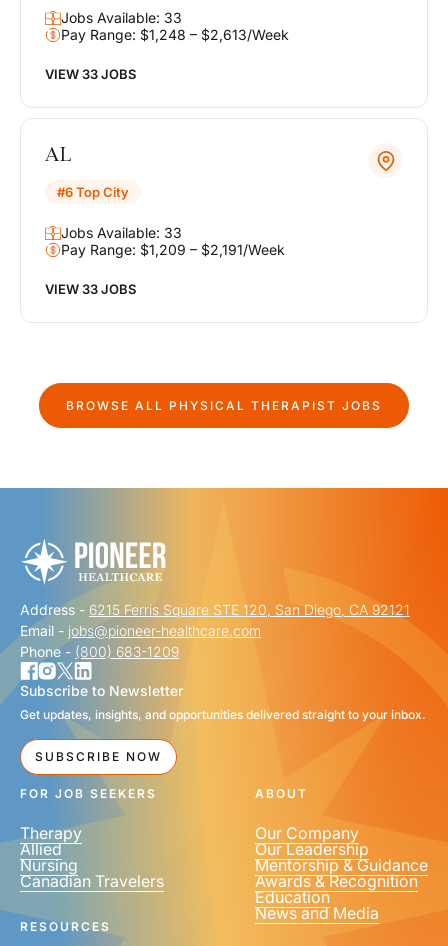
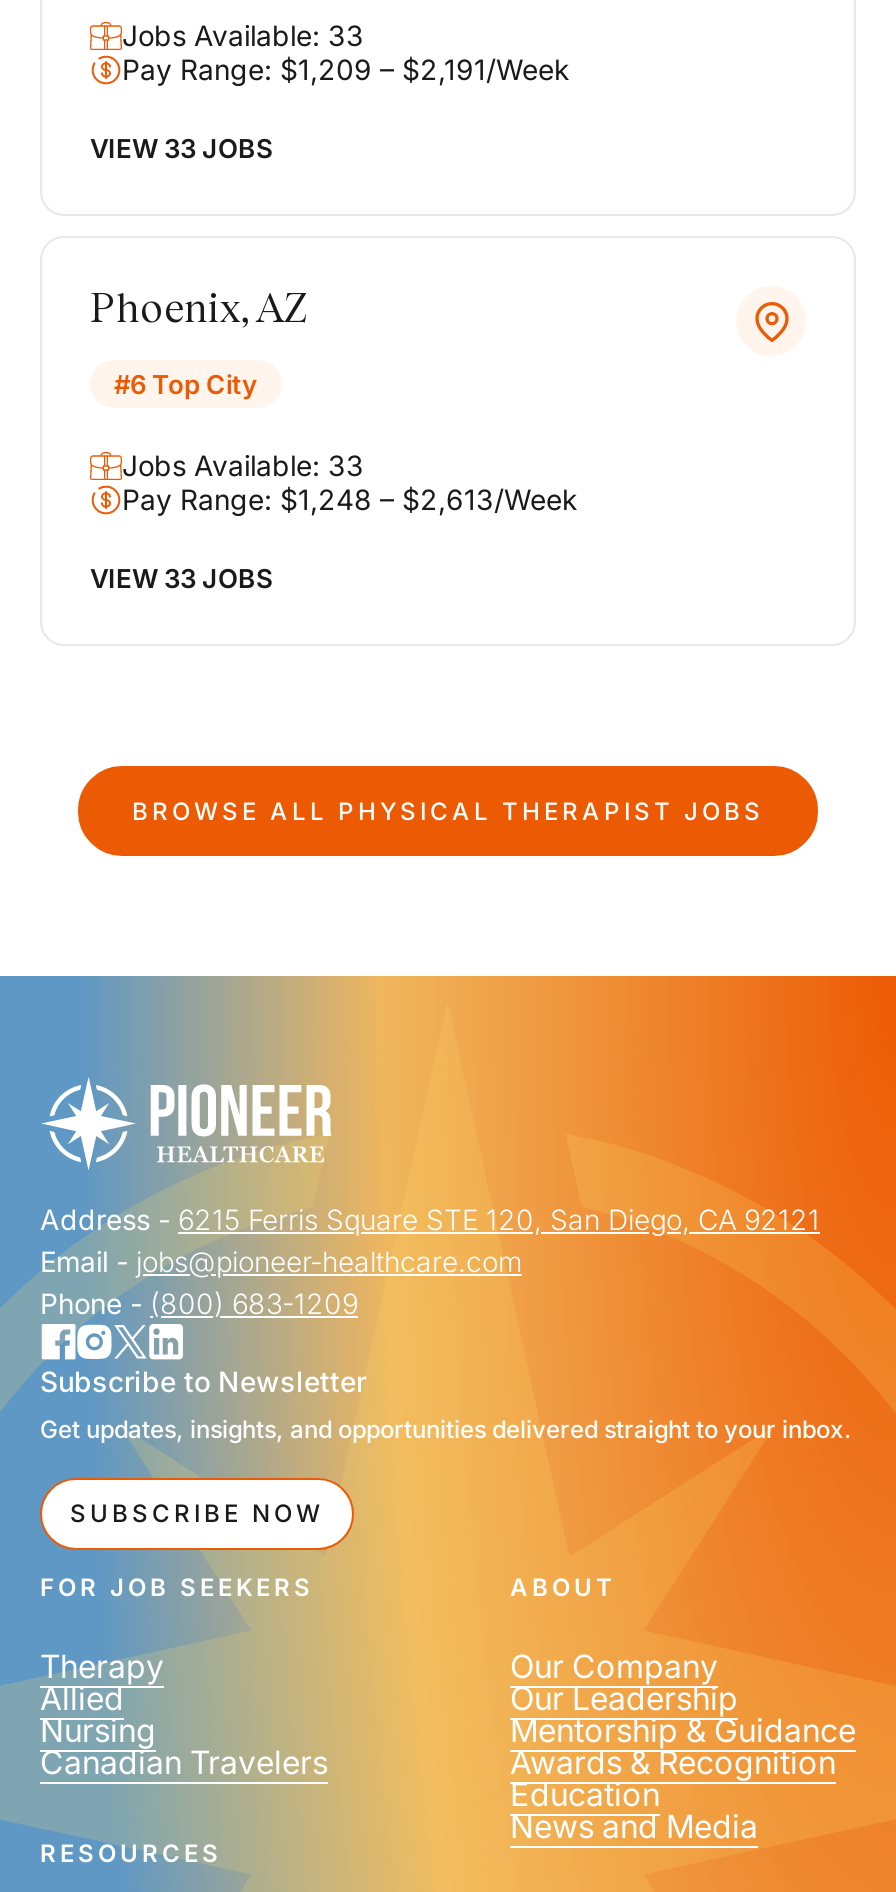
moved [61,26,289,43] -> [122,482,578,516]: Pay Range: $1,248 – $2,613/Week
[45,142,72,165] AL -> [90,284,308,330] Phoenix, AZ
moved [61,241,285,258] -> [122,52,570,86]: Pay Range: $1,209 – $2,191/Week

